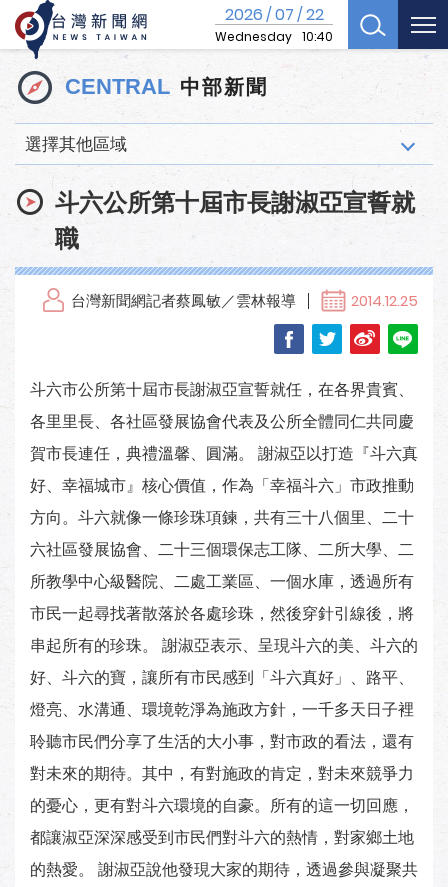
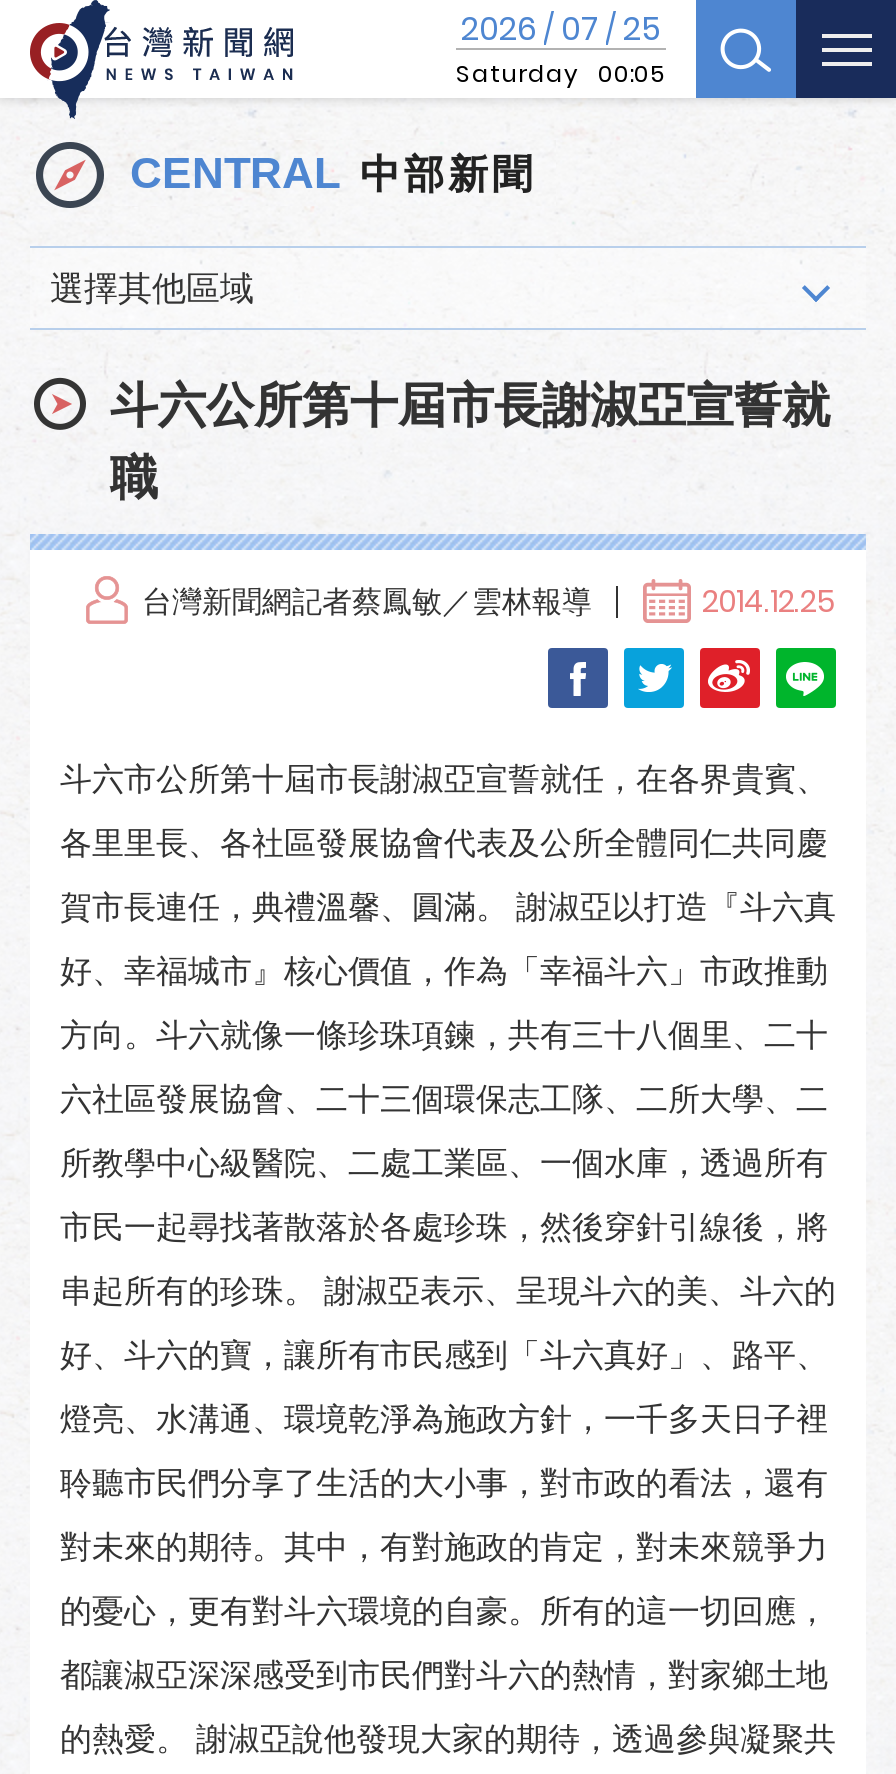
[215,3,333,45] 2026 / 07 / 22 | Wednesday 10:40 -> [456,6,666,90] 2026 / 07 / 25 | Saturday 00:05

